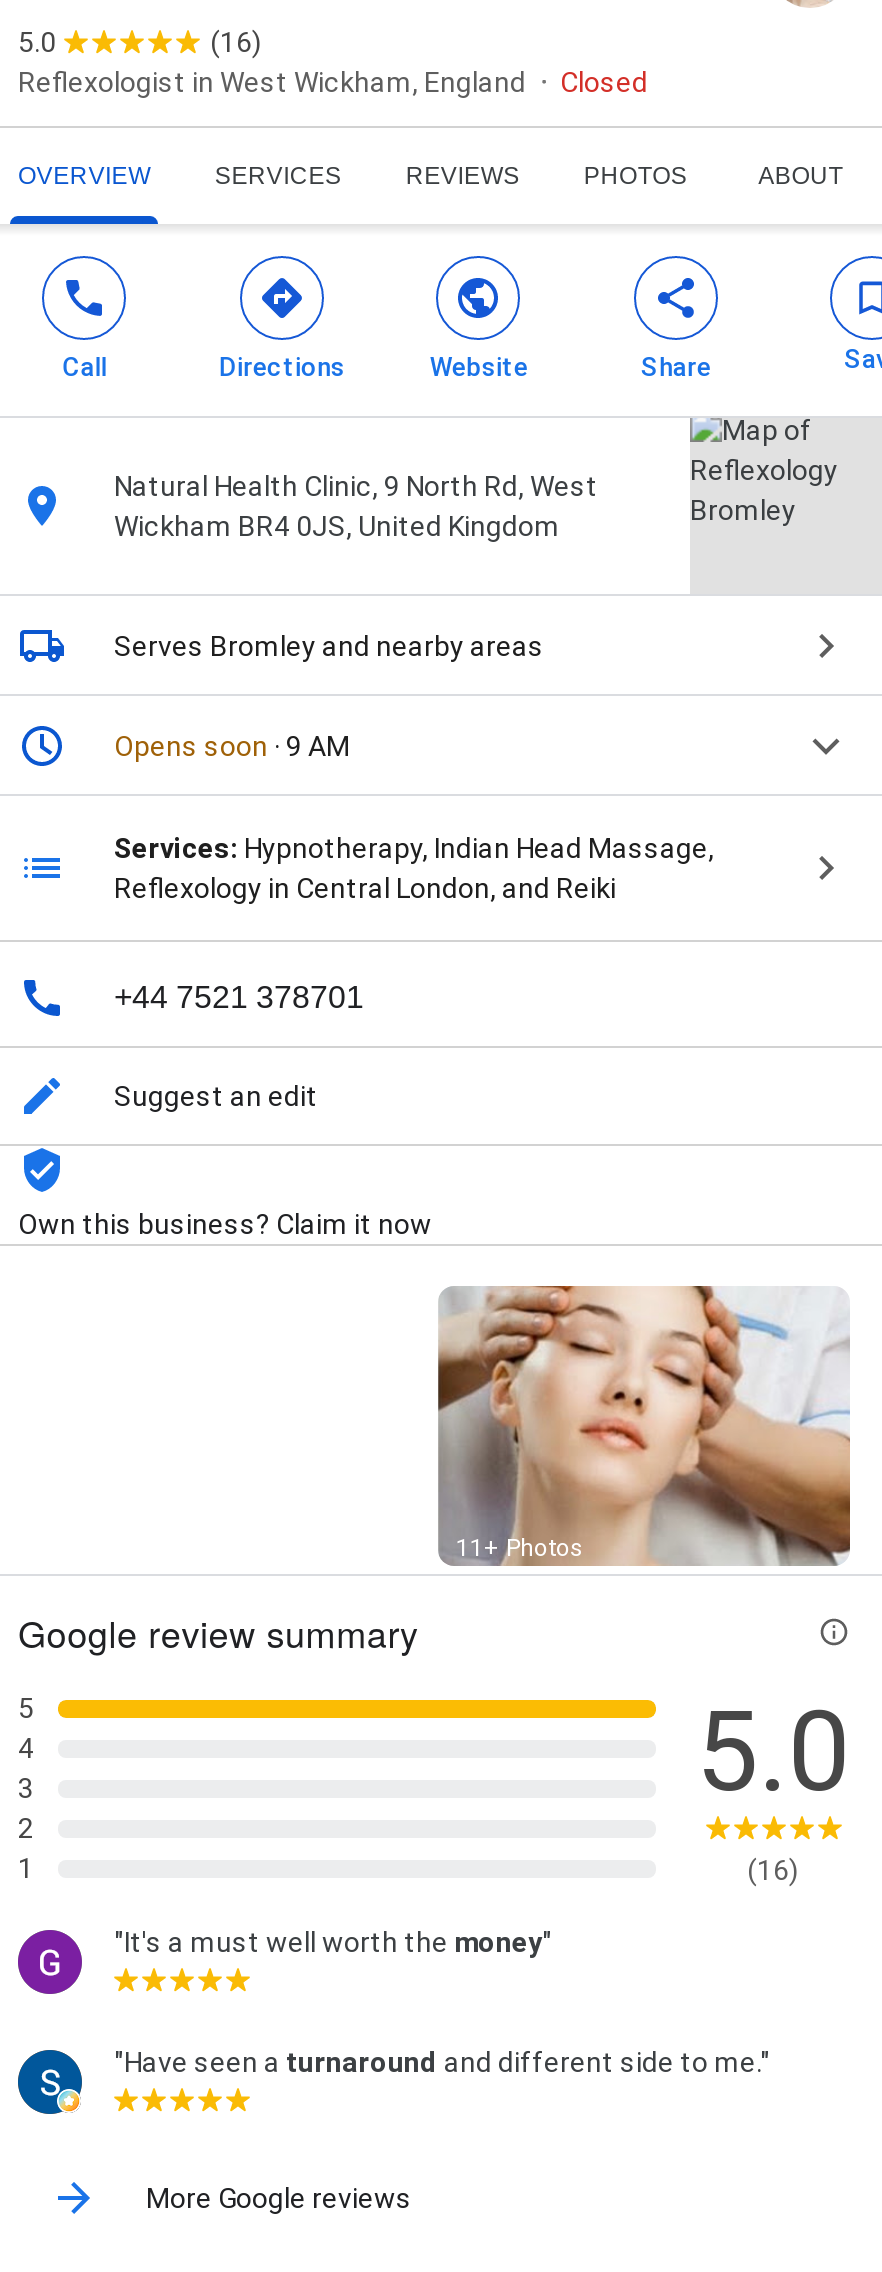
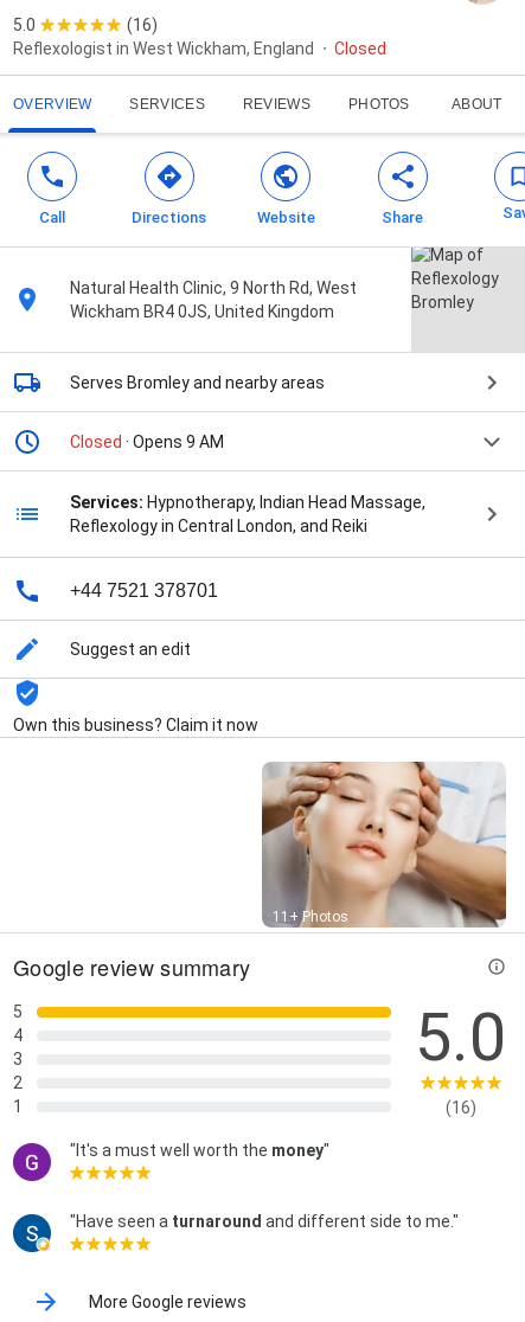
[114,730,350,762] Opens soon · 9 AM -> [70,433,224,452] Closed · Opens 9 AM

